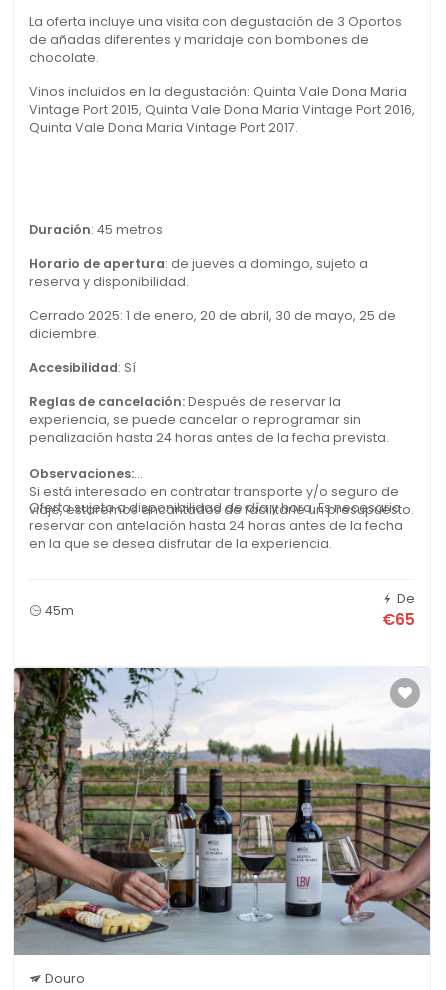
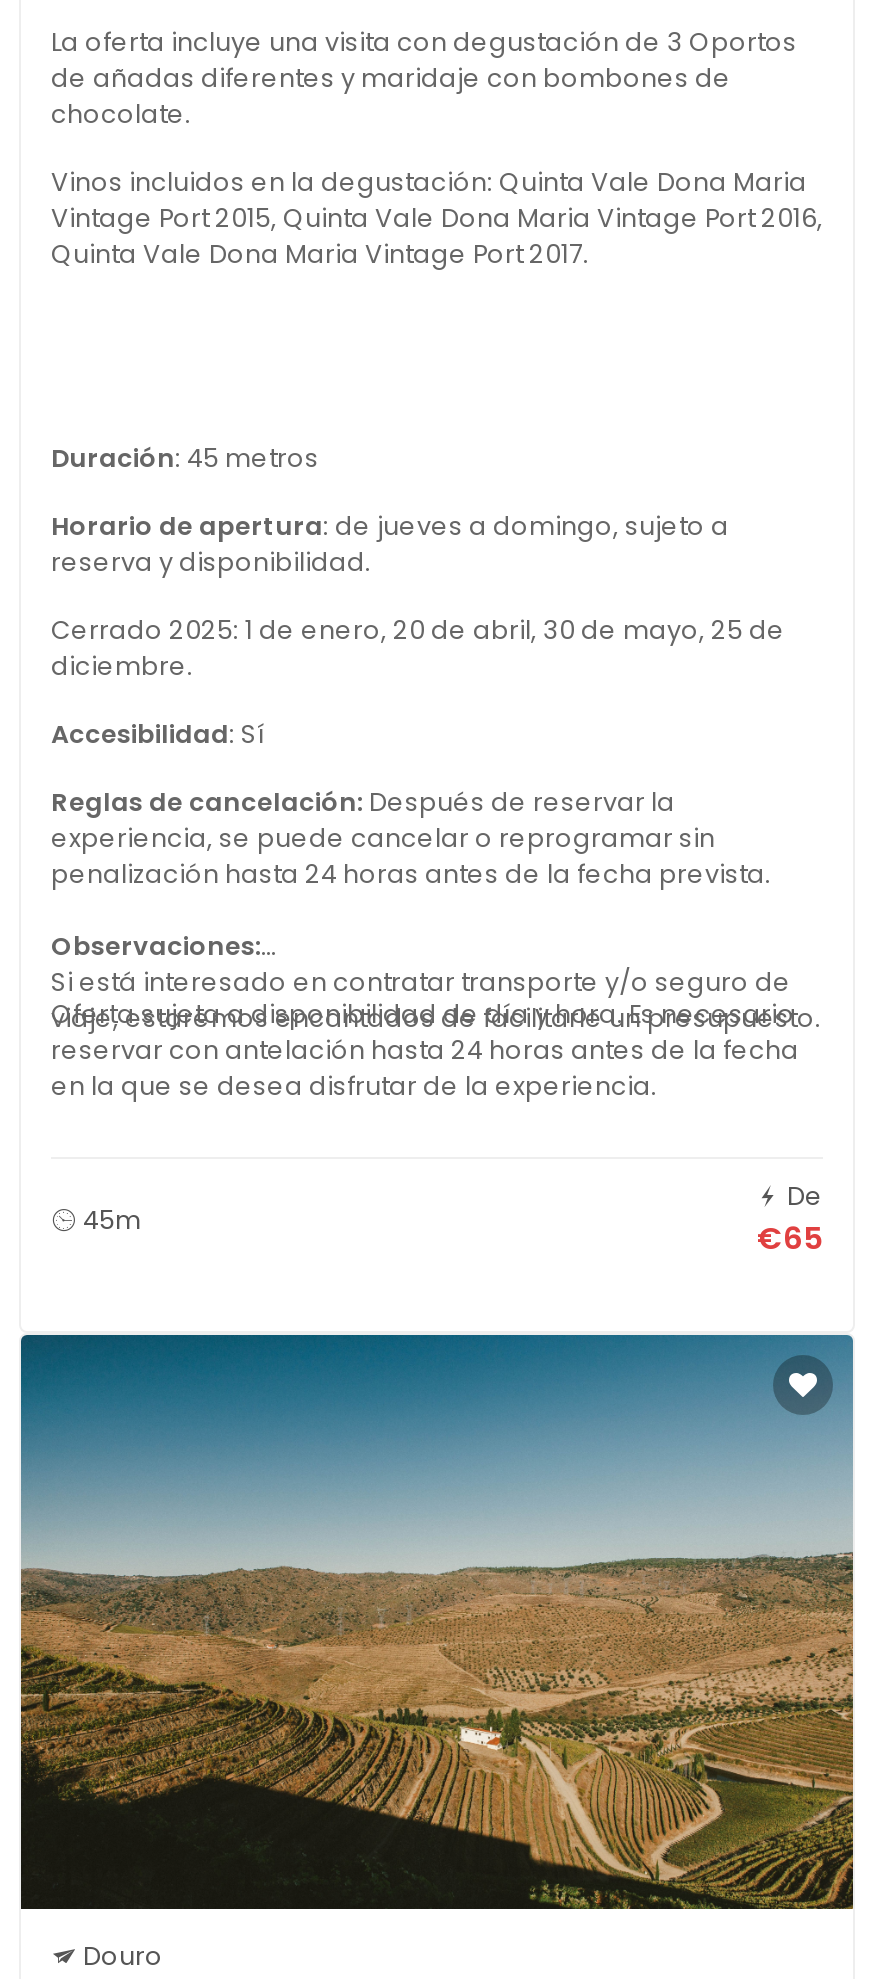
[13,667,431,954] [image] -> [19,1333,855,1909] [image]

